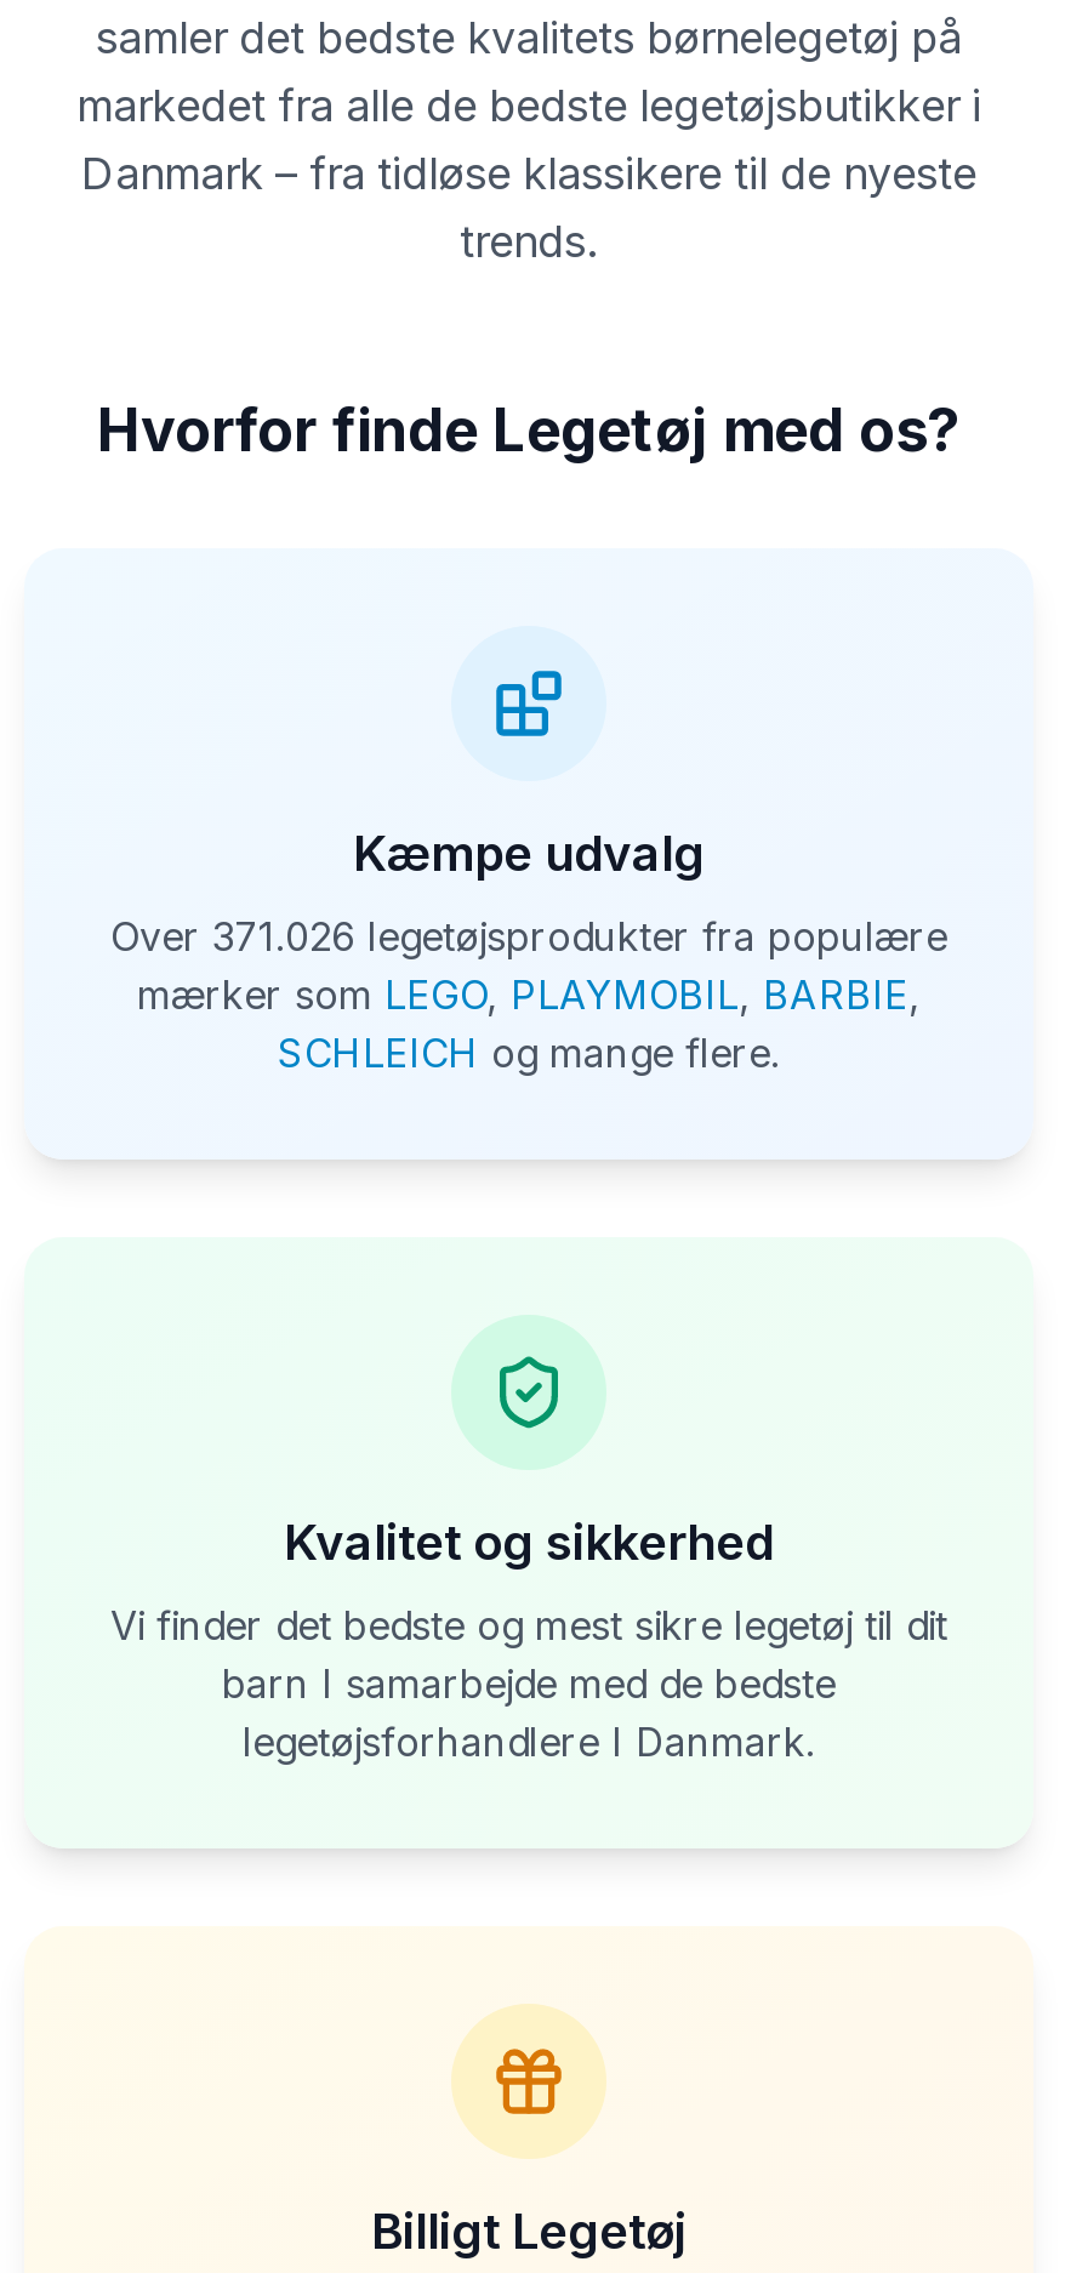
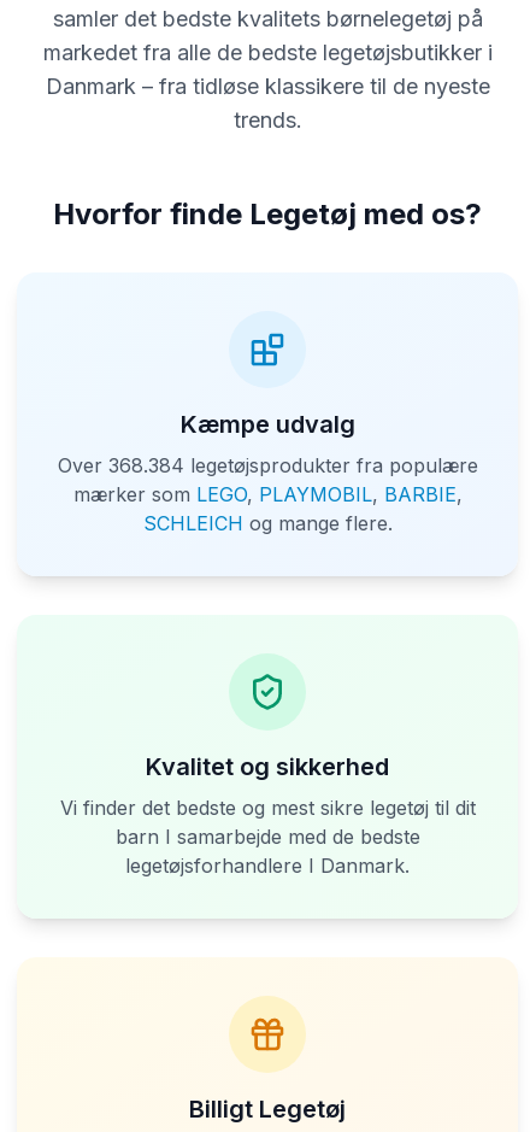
[110,912,947,961] Over 371.026 legetøjsprodukter fra populære -> [57,453,478,477] Over 368.384 legetøjsprodukter fra populære

